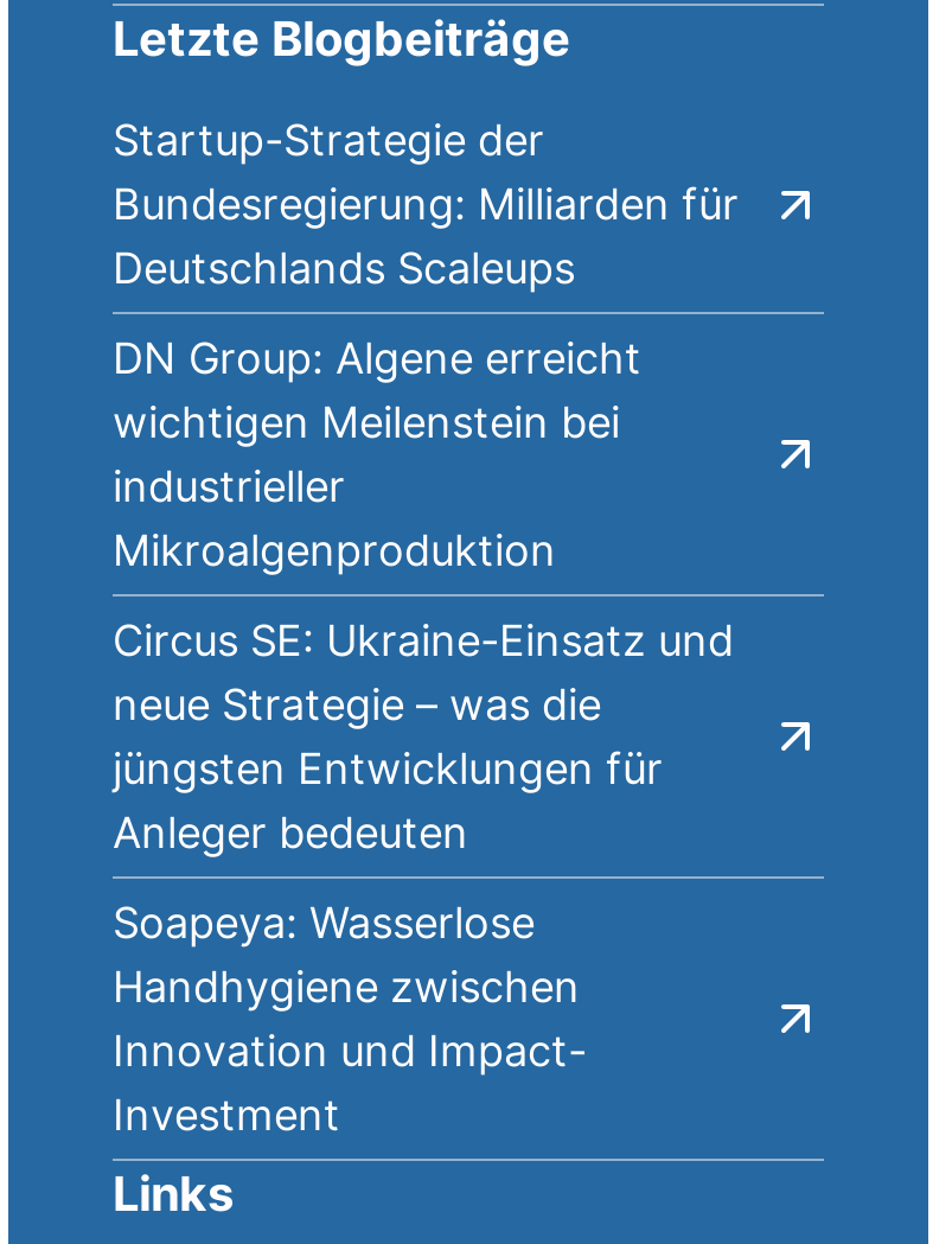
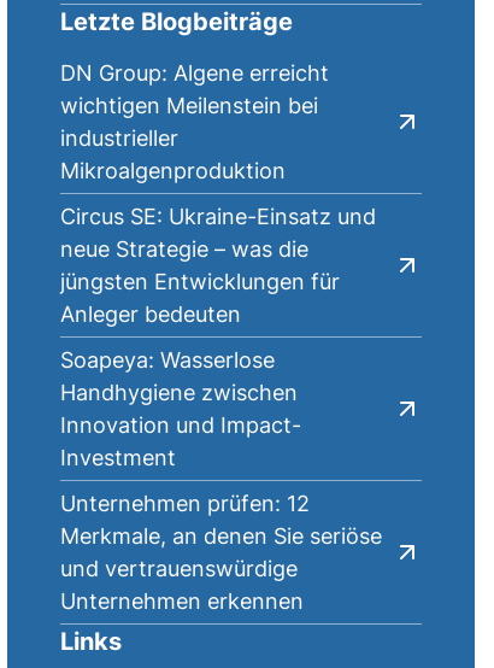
[113,116,739,294] Startup-Strategie der | Bundesregierung: Milliarden für | Deutschlands Scaleups -> none
moved [113,334,734,1140] -> [60,61,376,471]: DN Group: Algene erreicht | wichtigen Meilenstein bei | industrieller | ... | Innovation und Impact- | Investment
none -> [60,491,382,614] Unternehmen prüfen: 12 | Merkmale, an denen Sie seriöse | und vertrauenswürdige | Unternehmen erkennen

